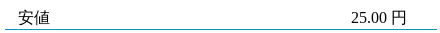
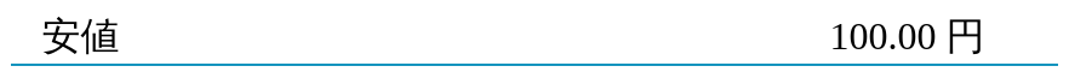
[351,9,407,26] 25.00 円 -> [830,16,985,57] 100.00 円

